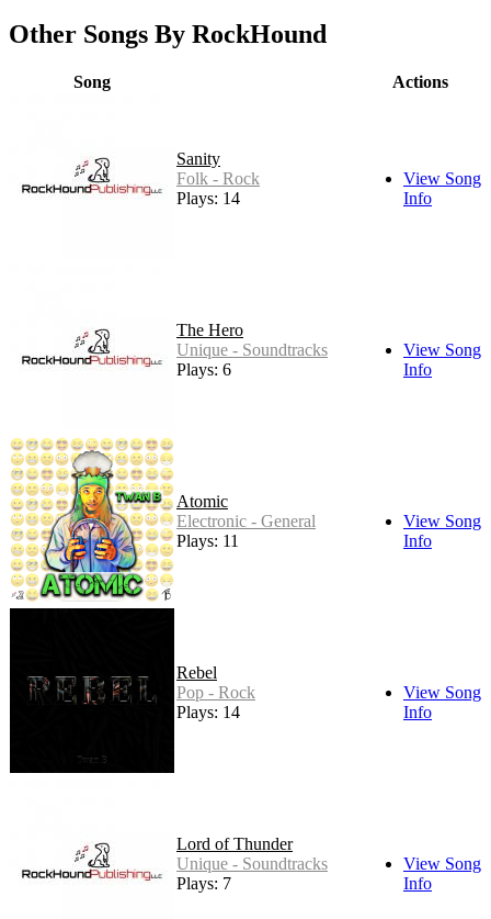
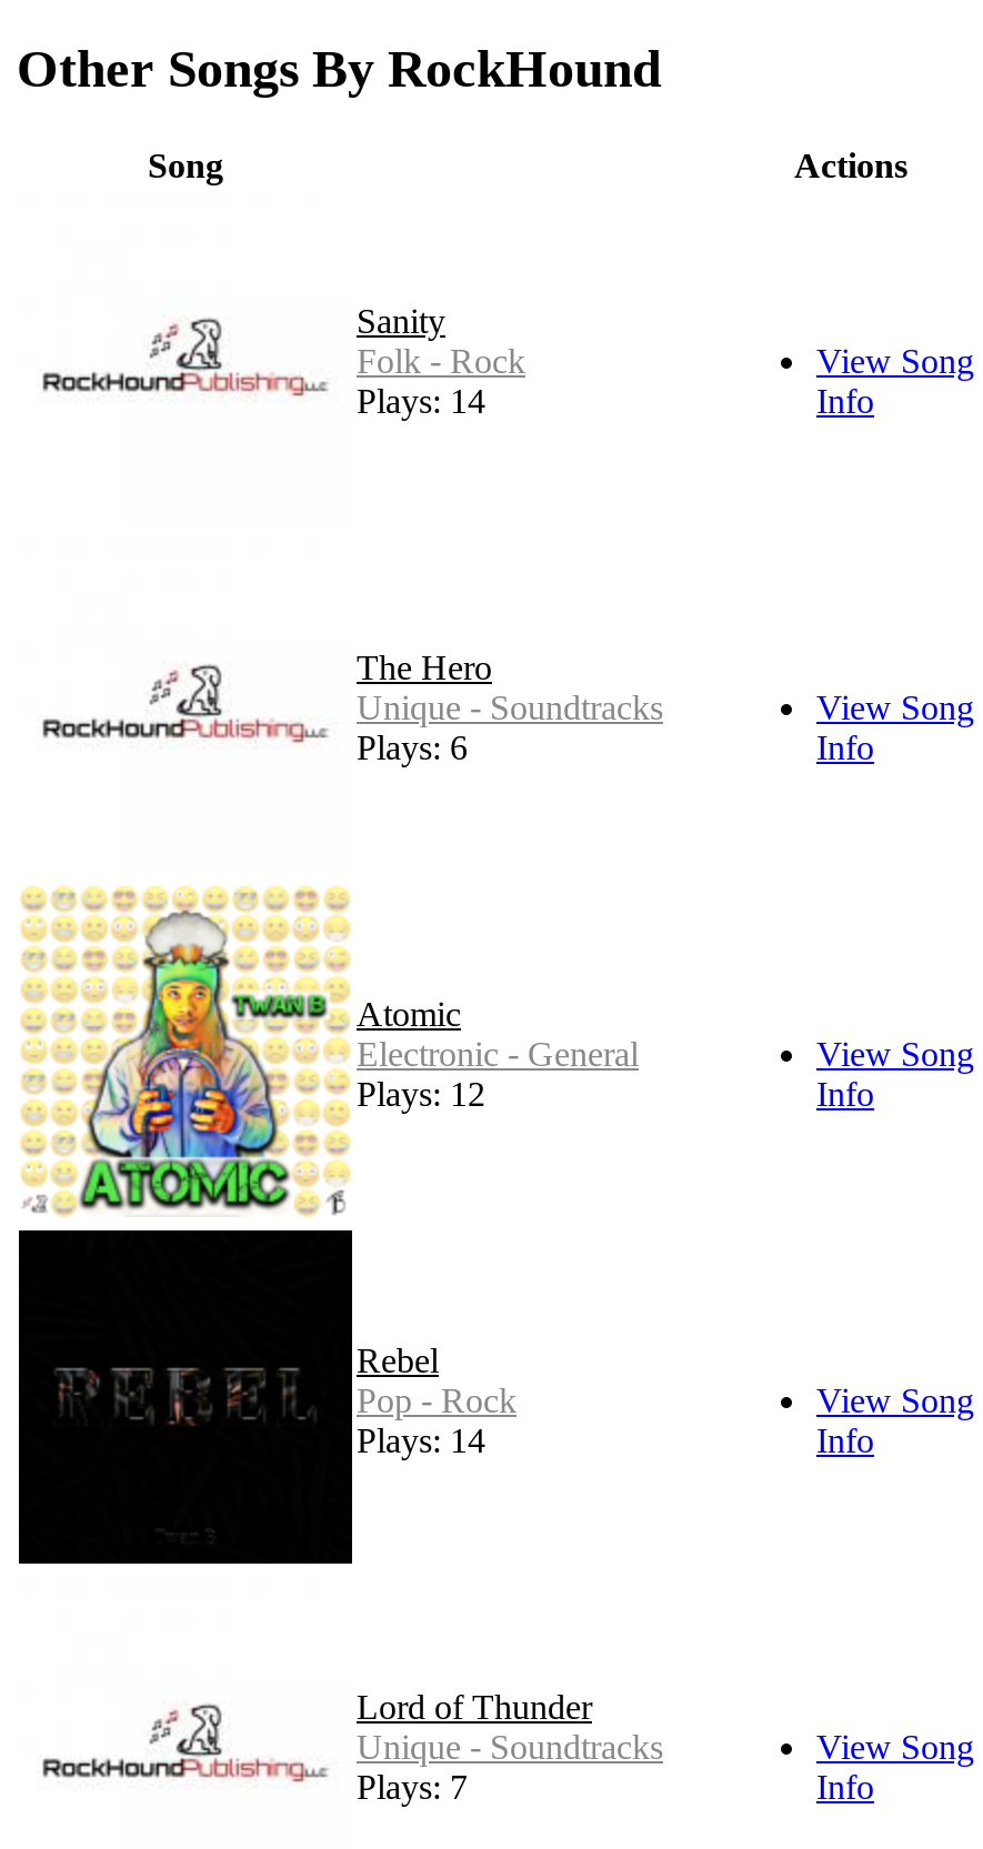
[176,531,239,550] Plays: 11 -> [357,1074,485,1112] Plays: 12

